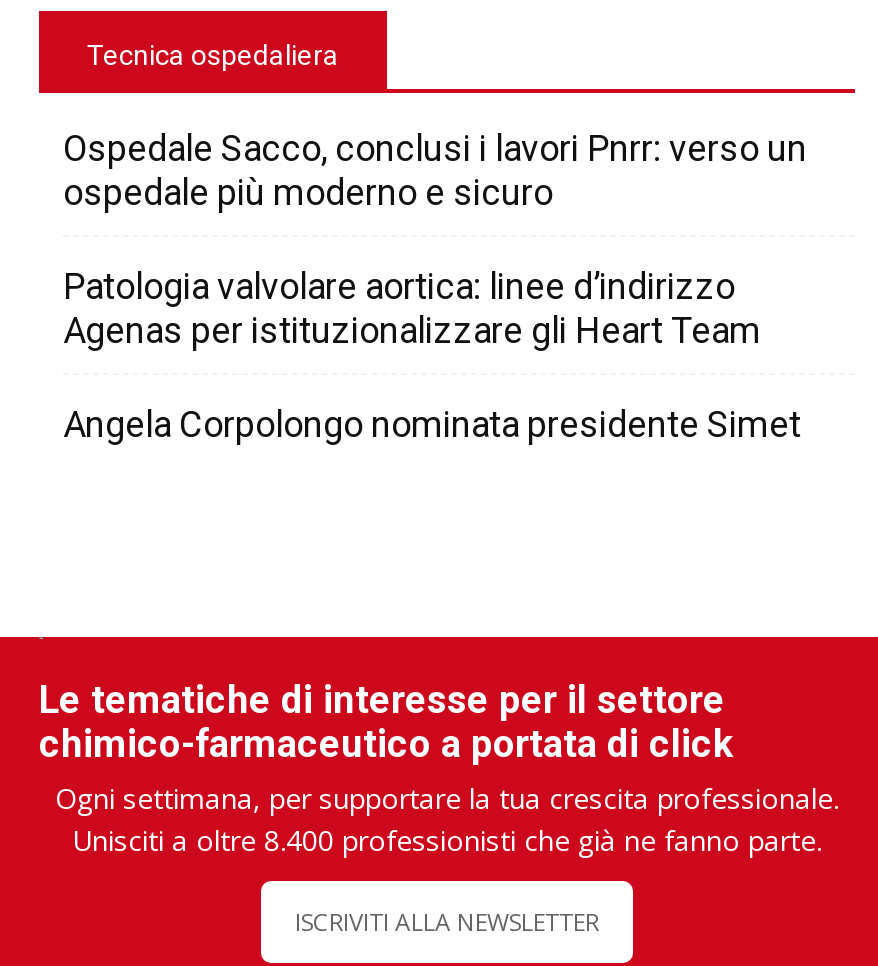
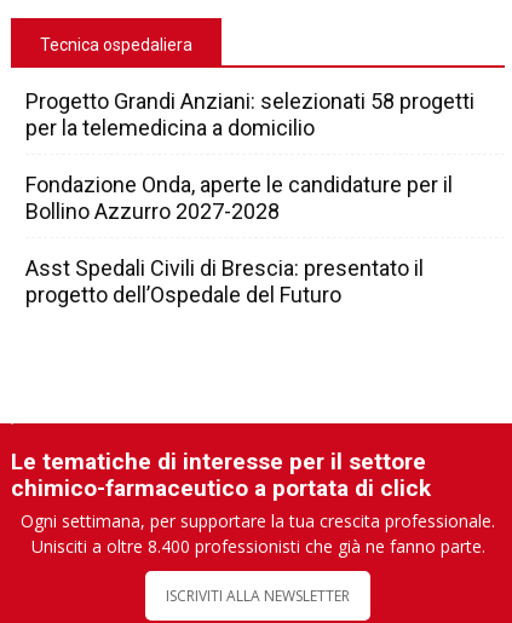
[63,126,807,212] Ospedale Sacco, conclusi i lavori Pnrr: verso un | ospedale più moderno e sicuro -> [25,88,474,140] Progetto Grandi Anziani: selezionati 58 progetti | per la telemedicina a domicilio
[63,264,761,350] Patologia valvolare aortica: linee d’indirizzo | Agenas per istituzionalizzare gli Heart Team -> [25,171,453,223] Fondazione Onda, aperte le candidature per il | Bollino Azzurro 2027-2028
[63,402,801,444] Angela Corpolongo nominata presidente Simet -> [25,255,424,307] Asst Spedali Civili di Brescia: presentato il | progetto dell’Ospedale del Futuro

